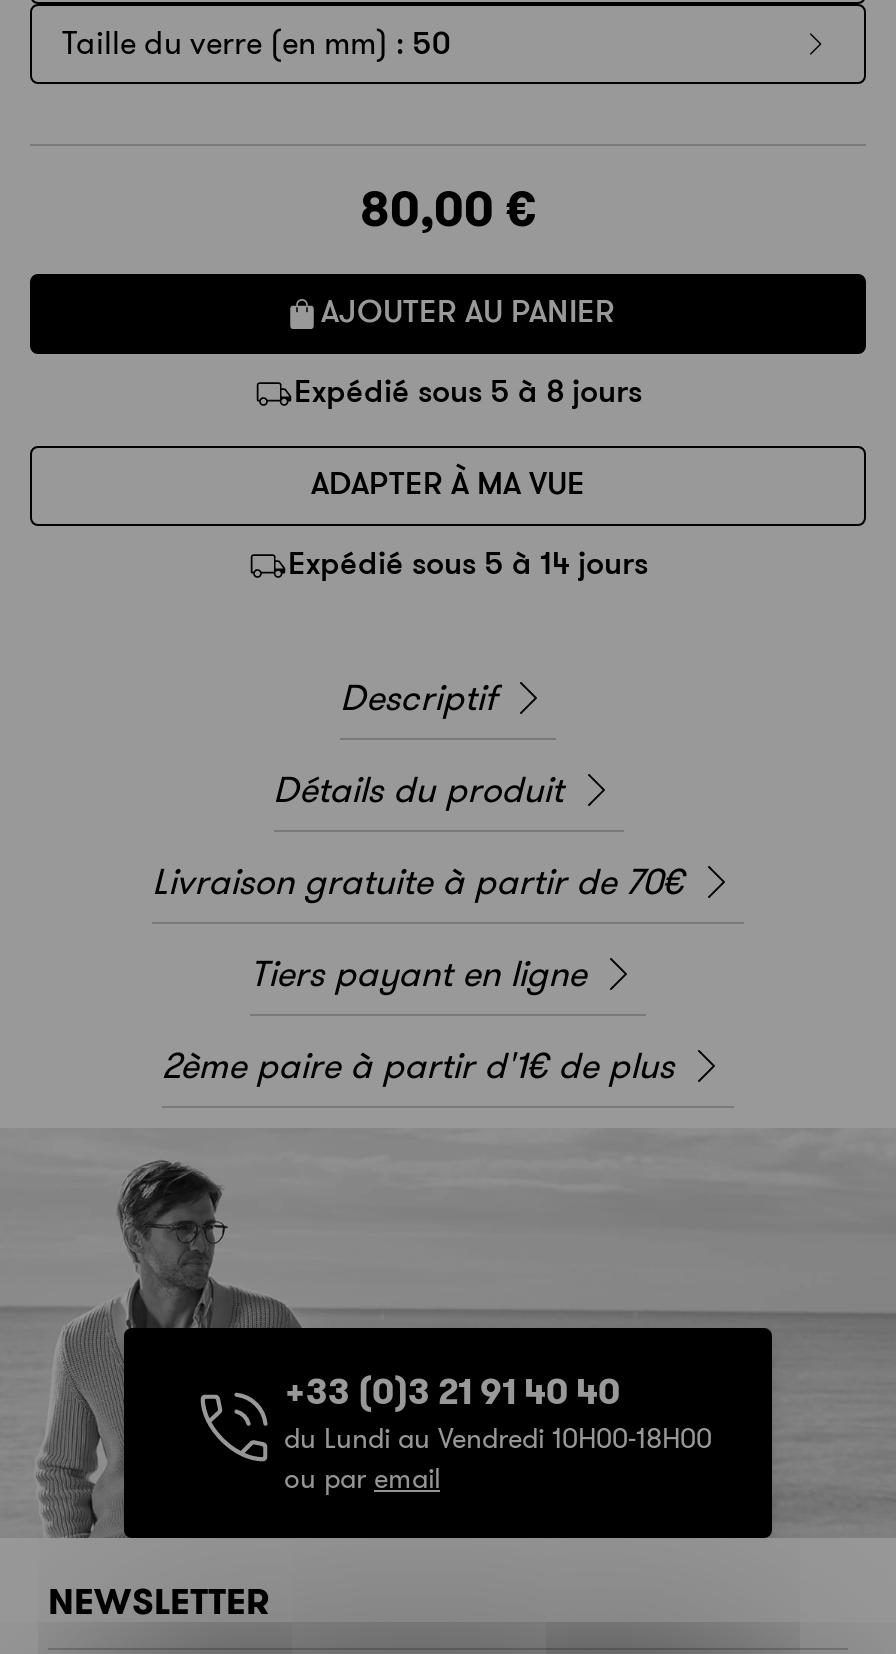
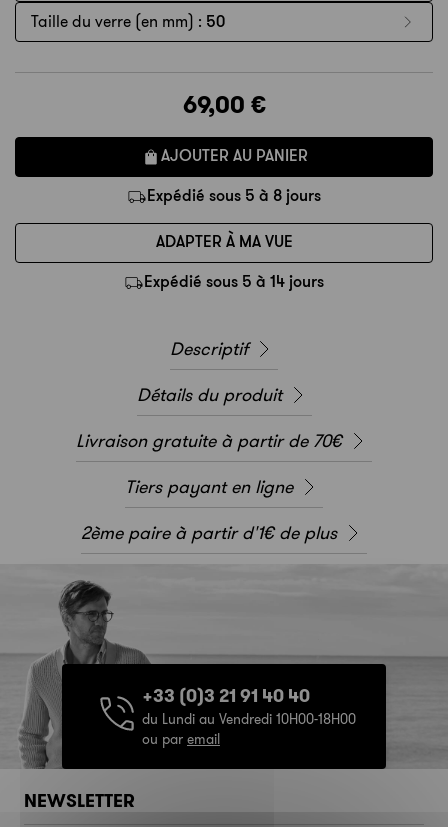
[360,176,536,244] 80,00 € -> [182,88,265,122] 69,00 €

